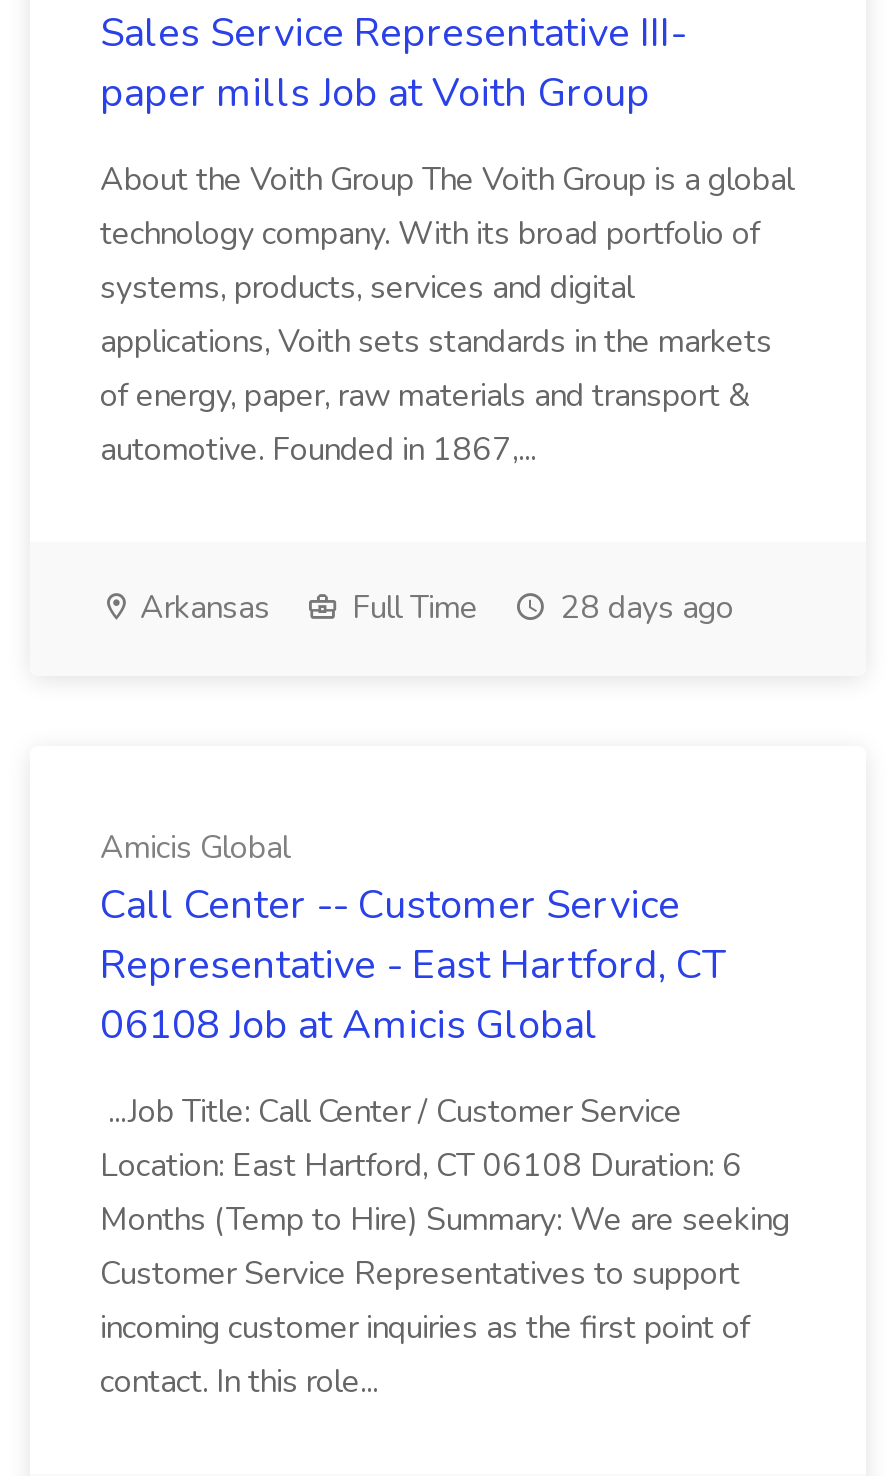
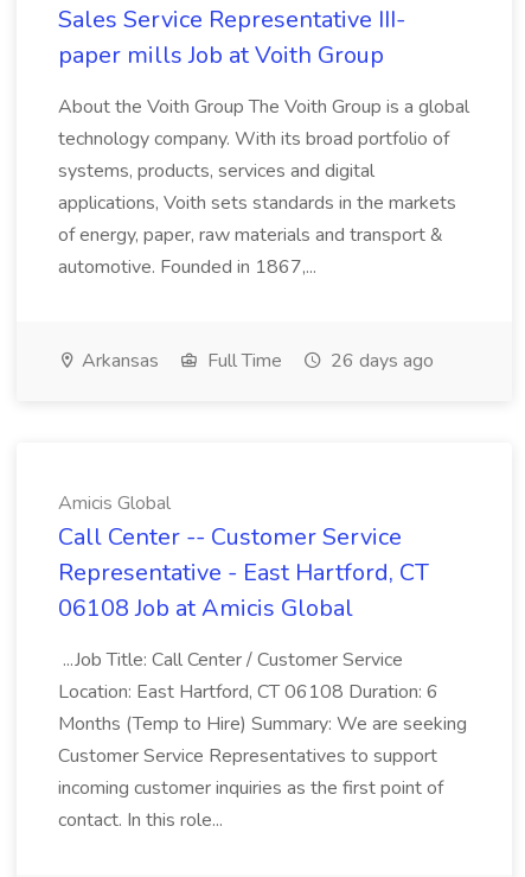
[132,586,734,630] Arkansas Full Time 28 days ago -> [77,348,434,374] Arkansas Full Time 26 days ago

